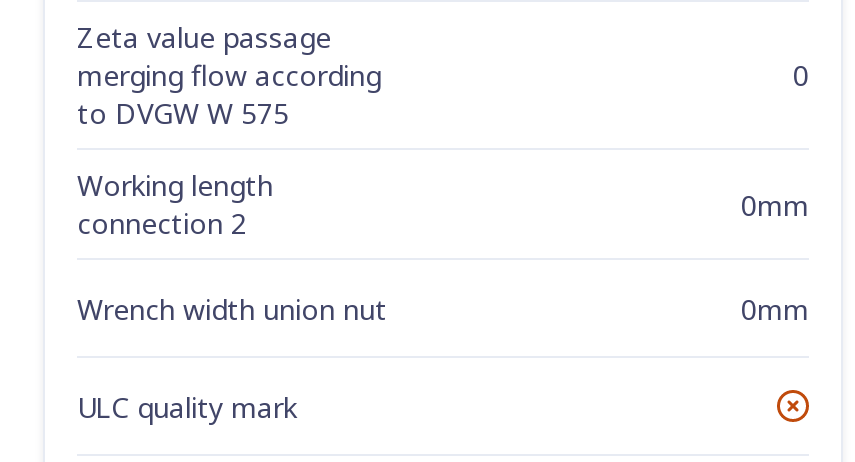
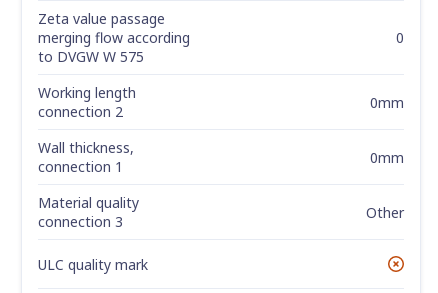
[77,289,387,327] Wrench width union nut -> [38,138,134,176] Wall thickness, | connection 1
none -> [38,193,404,231] Material quality | connection 3 | Other

